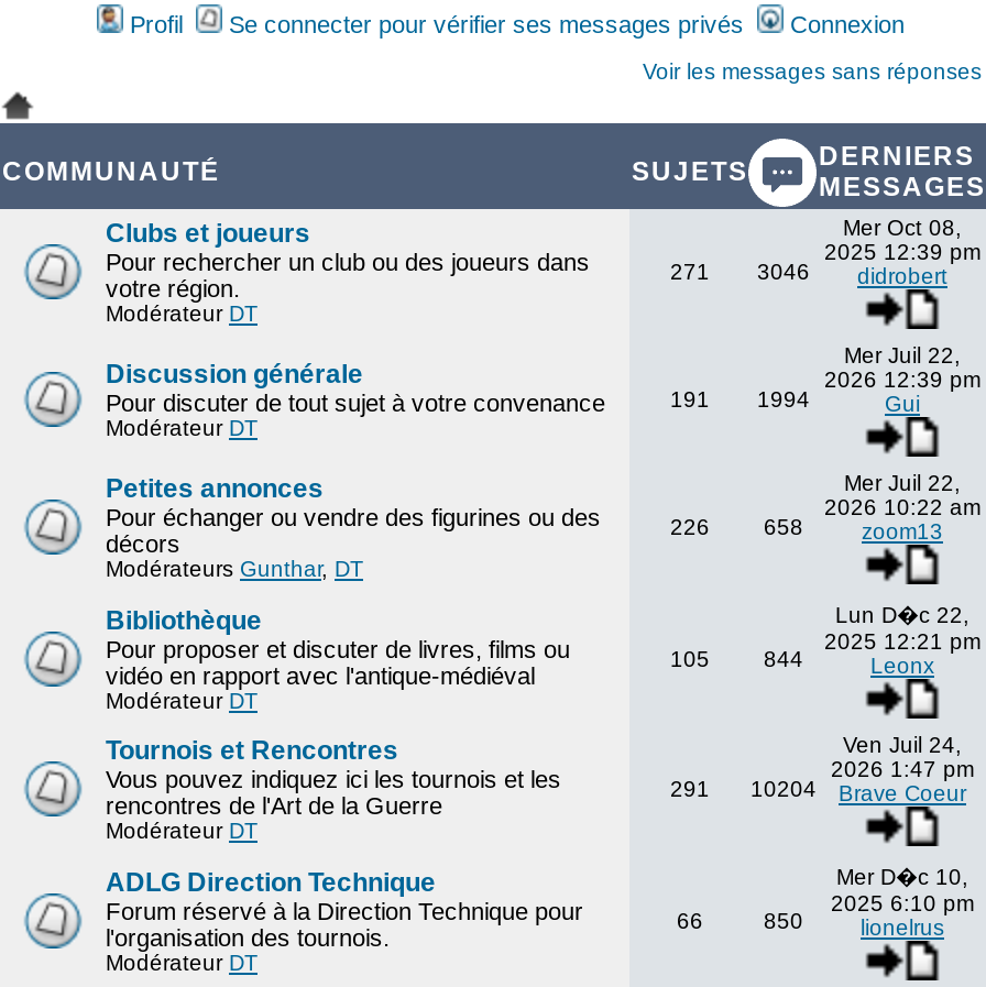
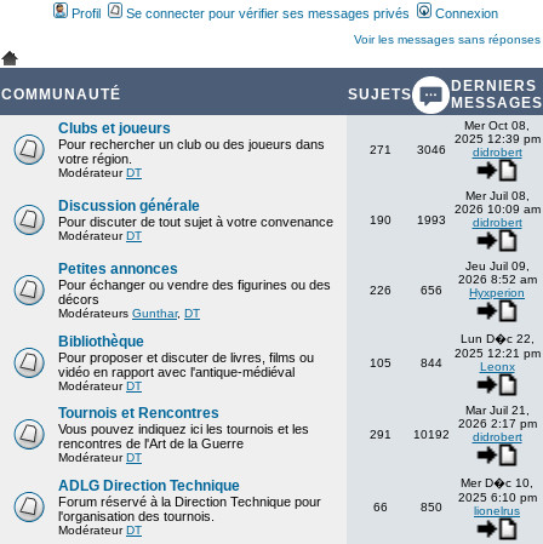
[824,343,980,416] Mer Juil 22, | 2026 12:39 pm | Gui -> [454,189,540,229] Mer Juil 08, | 2026 10:09 am | didrobert
[670,387,810,412] 191 | 1994 -> [369,213,446,227] 190 | 1993
[824,471,980,544] Mer Juil 22, | 2026 10:22 am | zoom13 -> [458,259,536,299] Jeu Juil 09, | 2026 8:52 am | Hyxperion
[764,515,803,539] 658 -> [421,284,442,297] 656
[831,733,974,805] Ven Juil 24, | 2026 1:47 pm | Brave Coeur -> [458,403,536,443] Mar Juil 21, | 2026 2:17 pm | didrobert
[751,777,817,801] 10204 -> [413,428,450,441] 10192

